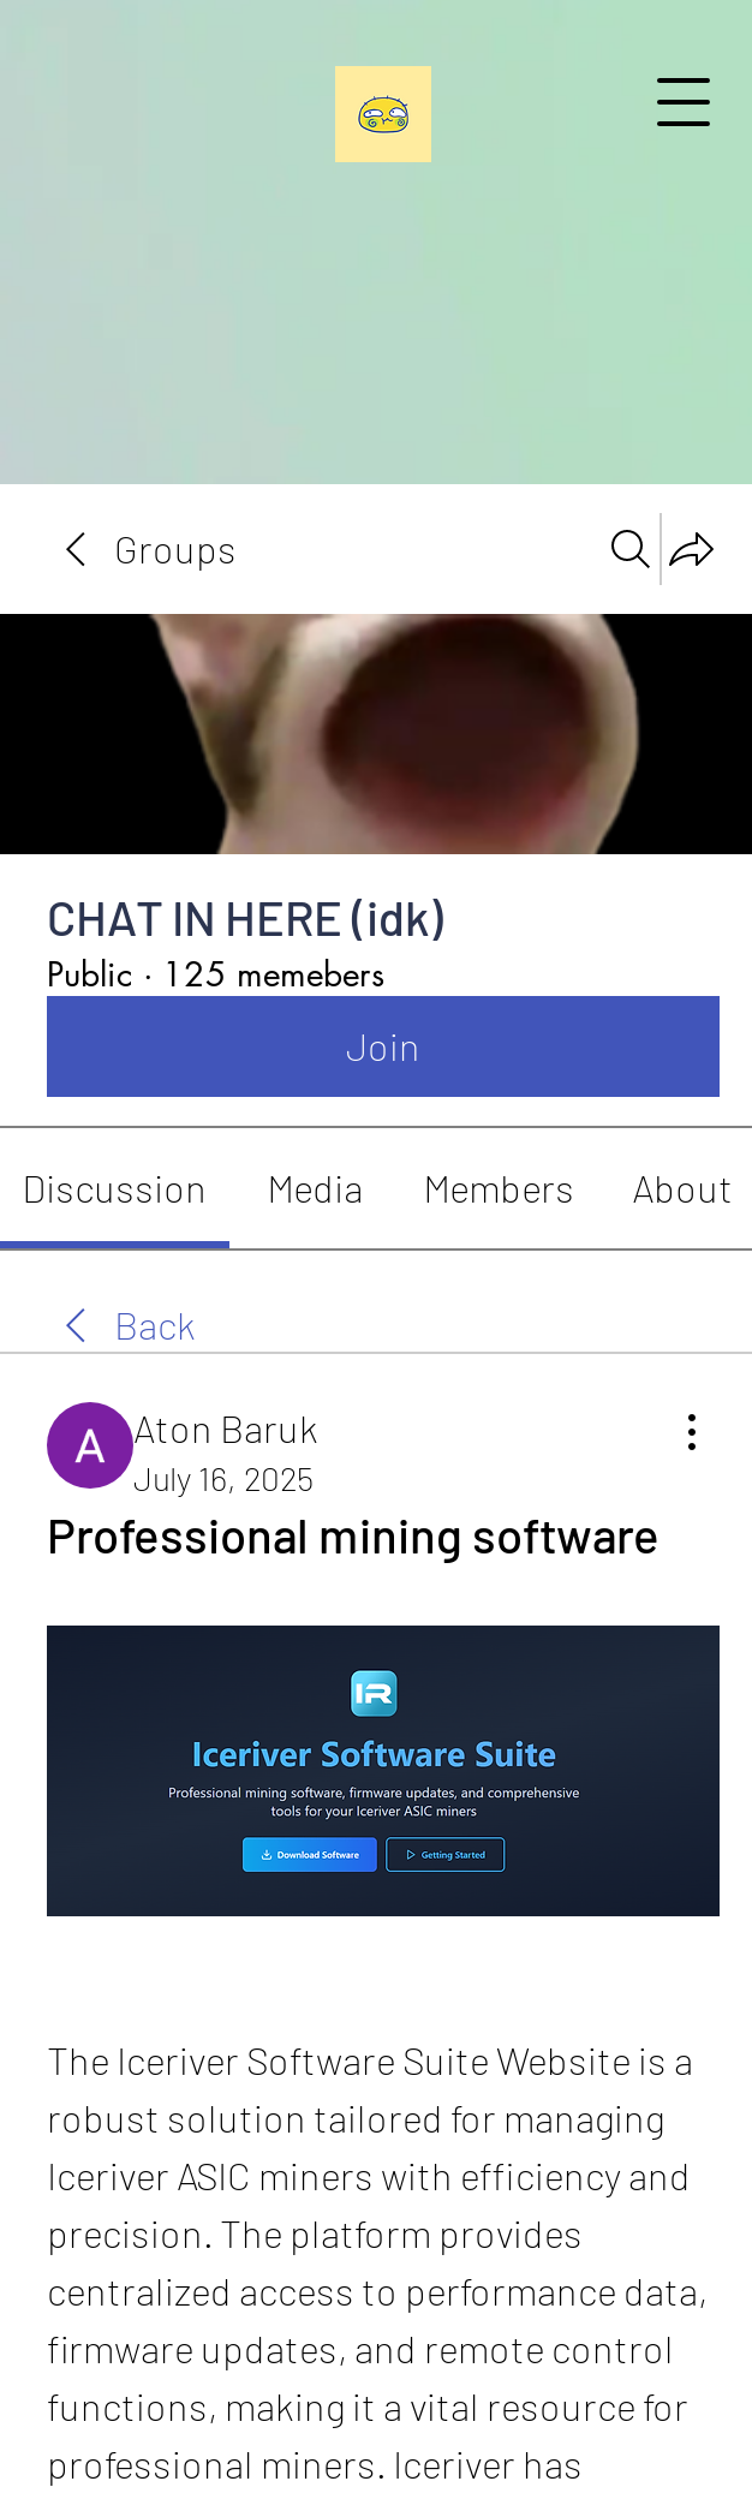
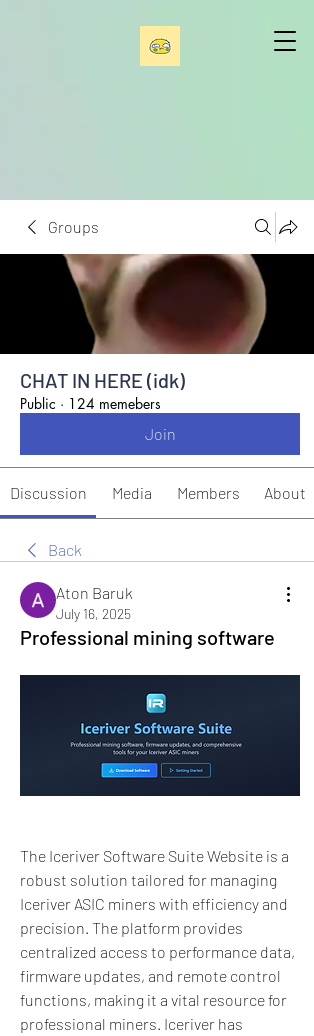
[47,950,386,996] Public · 125 memebers -> [20,394,161,413] Public · 124 memebers

